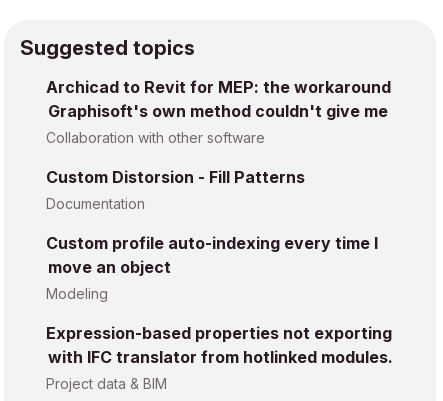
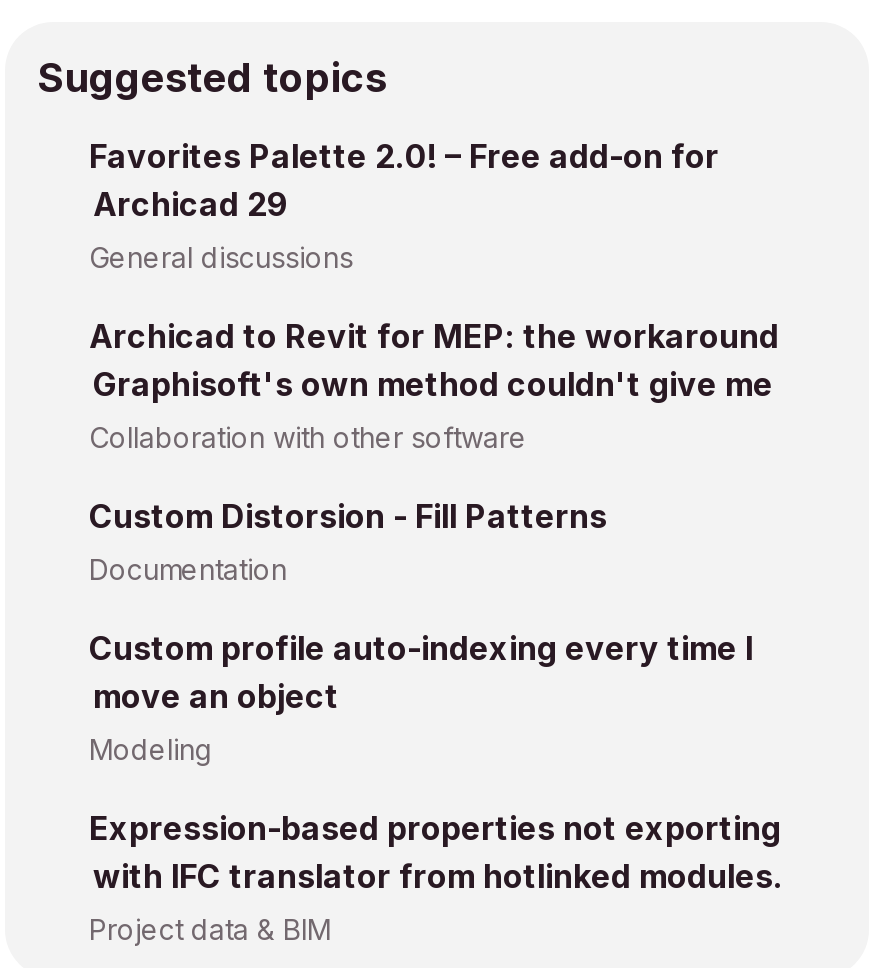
none -> [89,136,719,274] Favorites Palette 2.0! – Free add-on for | Archicad 29 | General discussions

